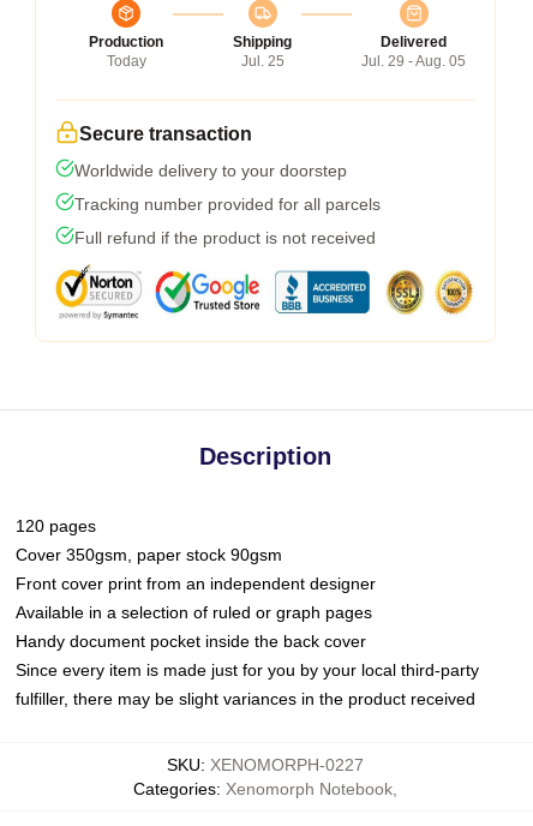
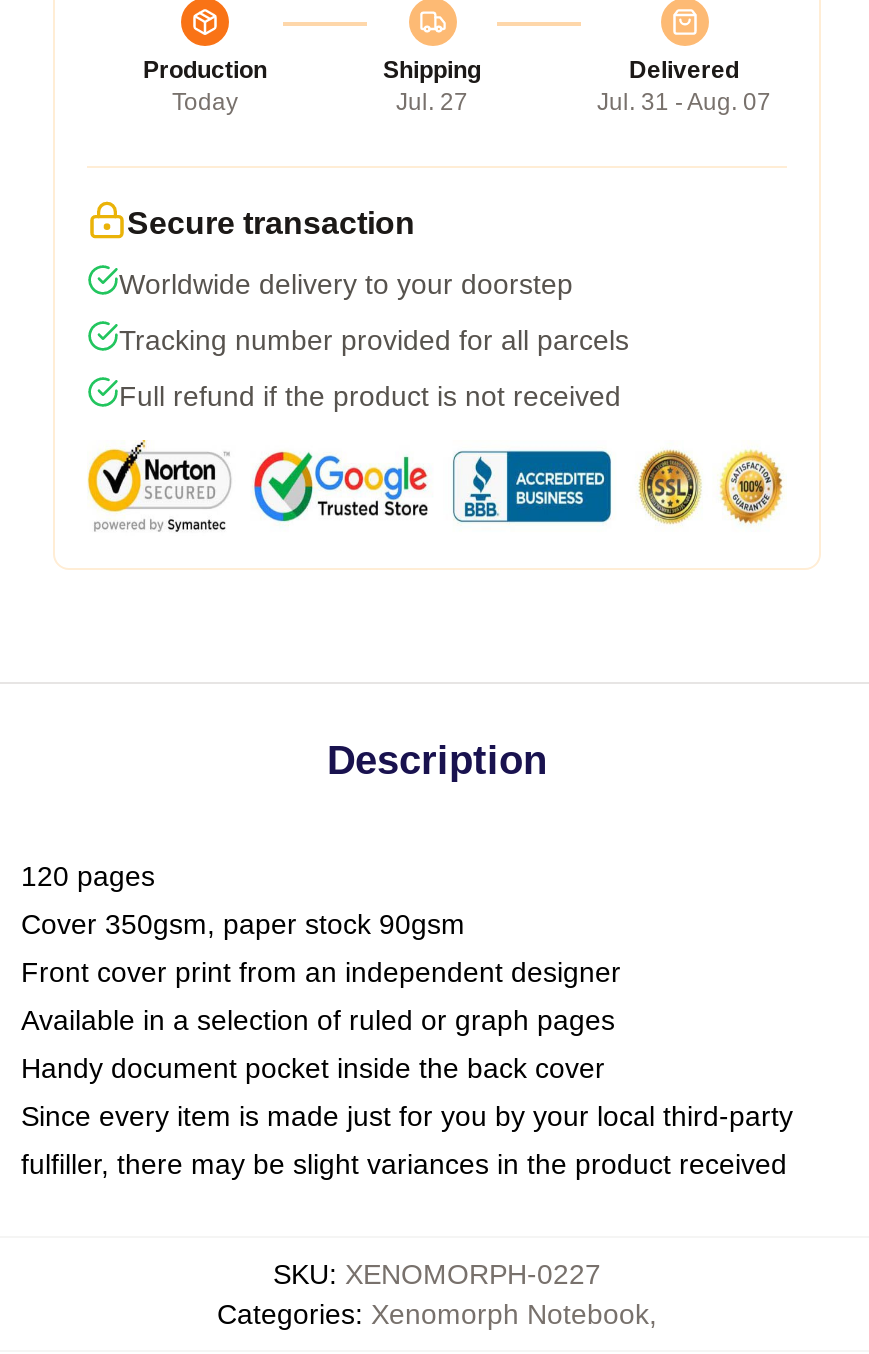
[241,52,284,69] Jul. 25 -> [396,87,468,115] Jul. 27
[361,52,466,69] Jul. 29 - Aug. 05 -> [597,87,771,115] Jul. 31 - Aug. 07

